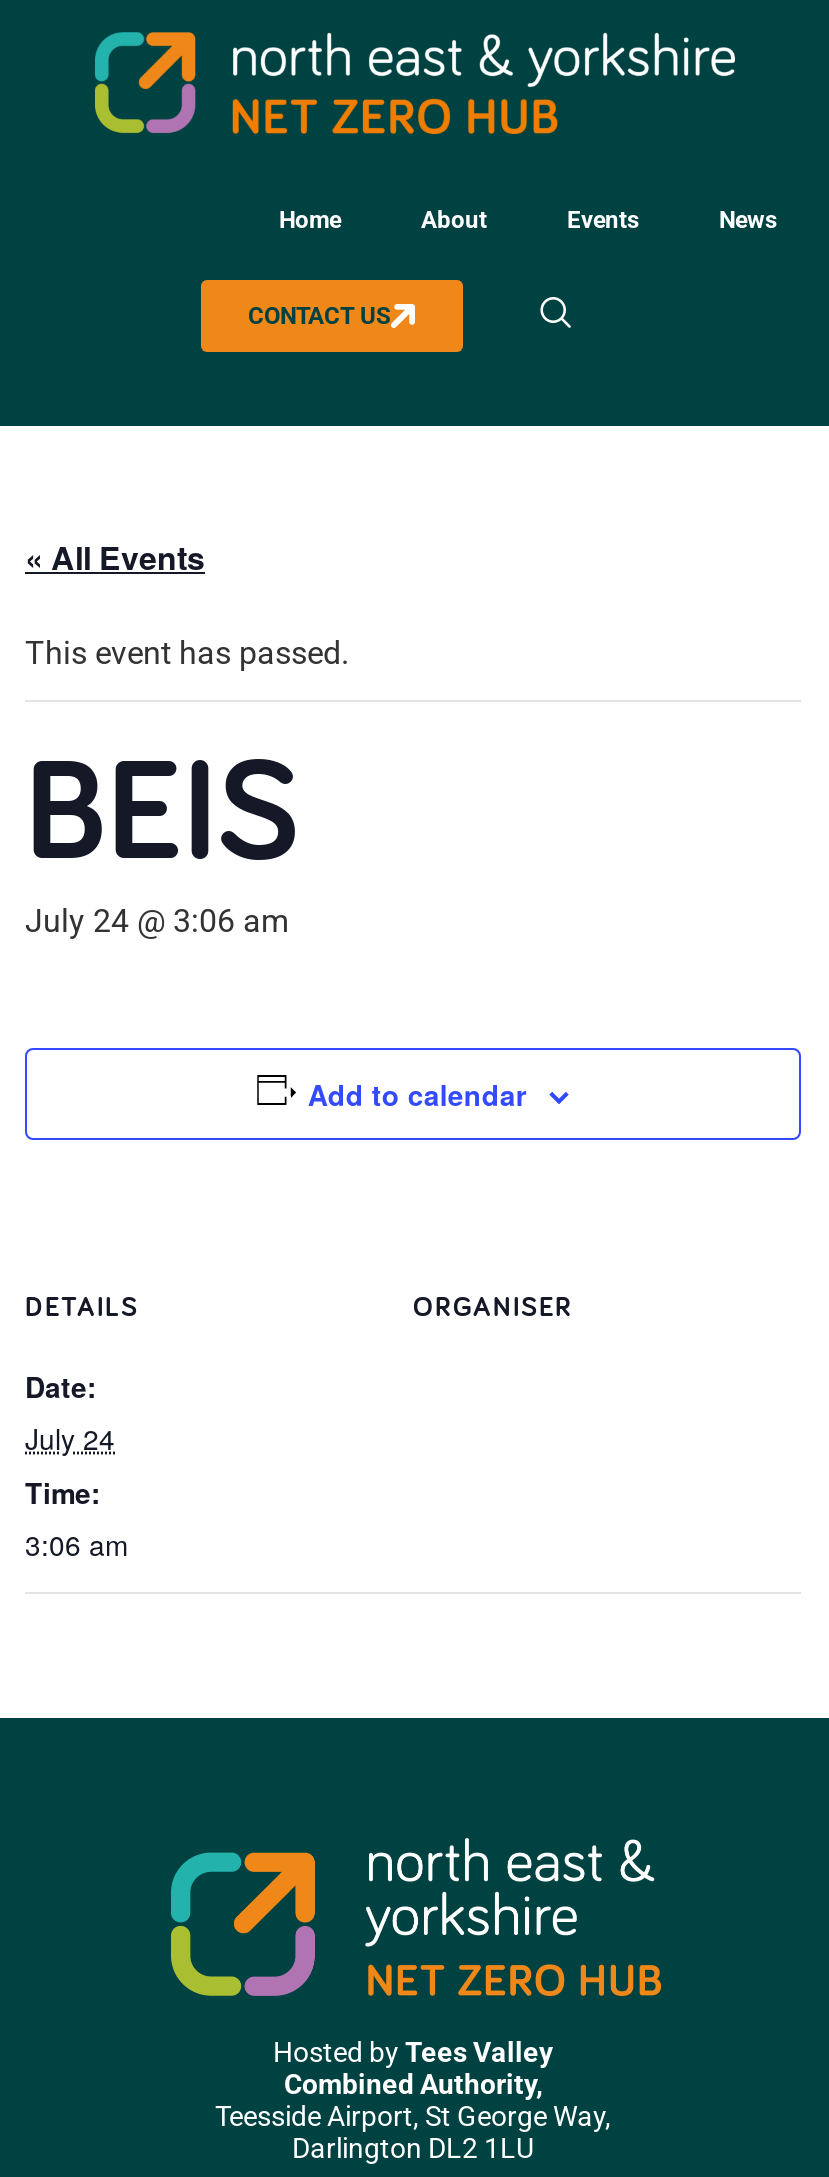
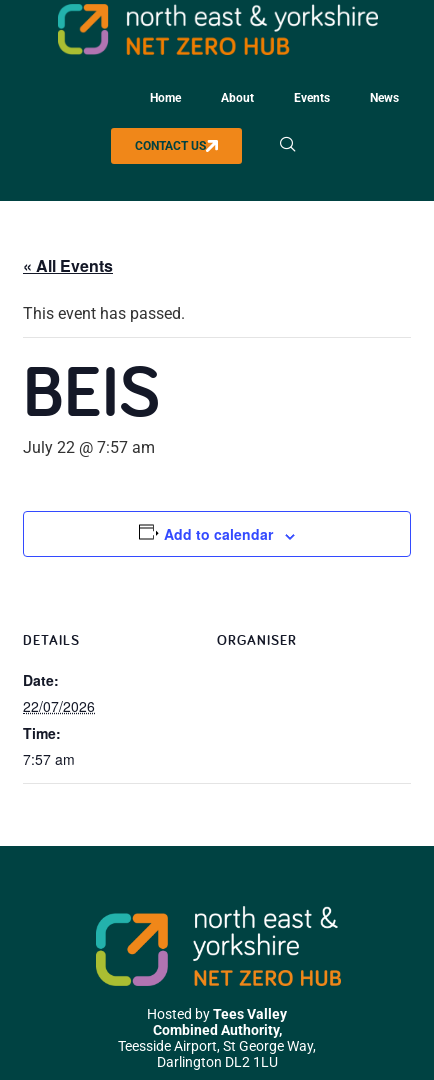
[25,901,289,939] July 24 @ 3:06 am -> [23,438,155,457] July 22 @ 7:57 am
[25,1417,115,1457] July 24 -> [23,696,95,716] 22/07/2026
[25,1523,129,1563] 3:06 am -> [23,749,75,769] 7:57 am

